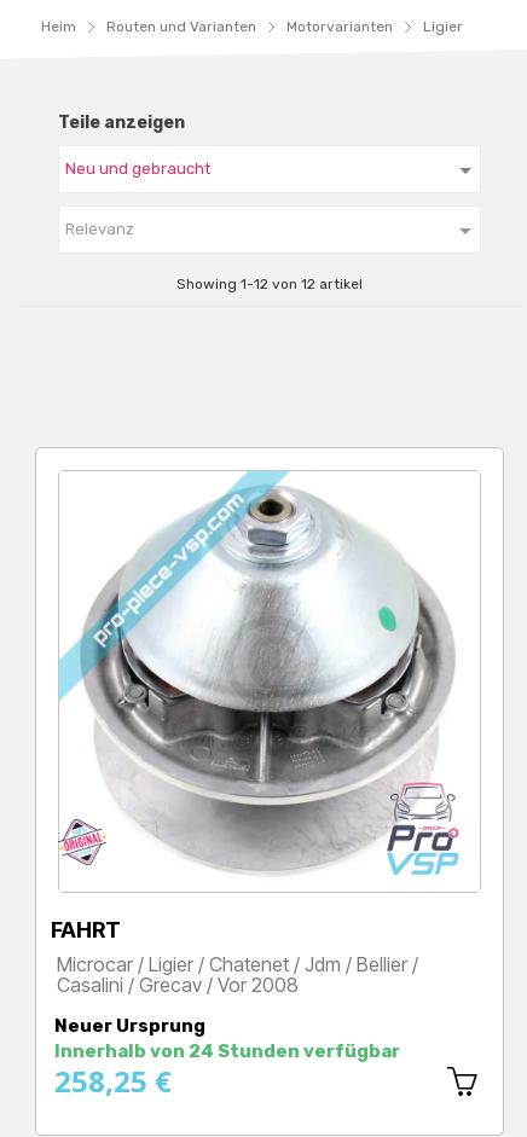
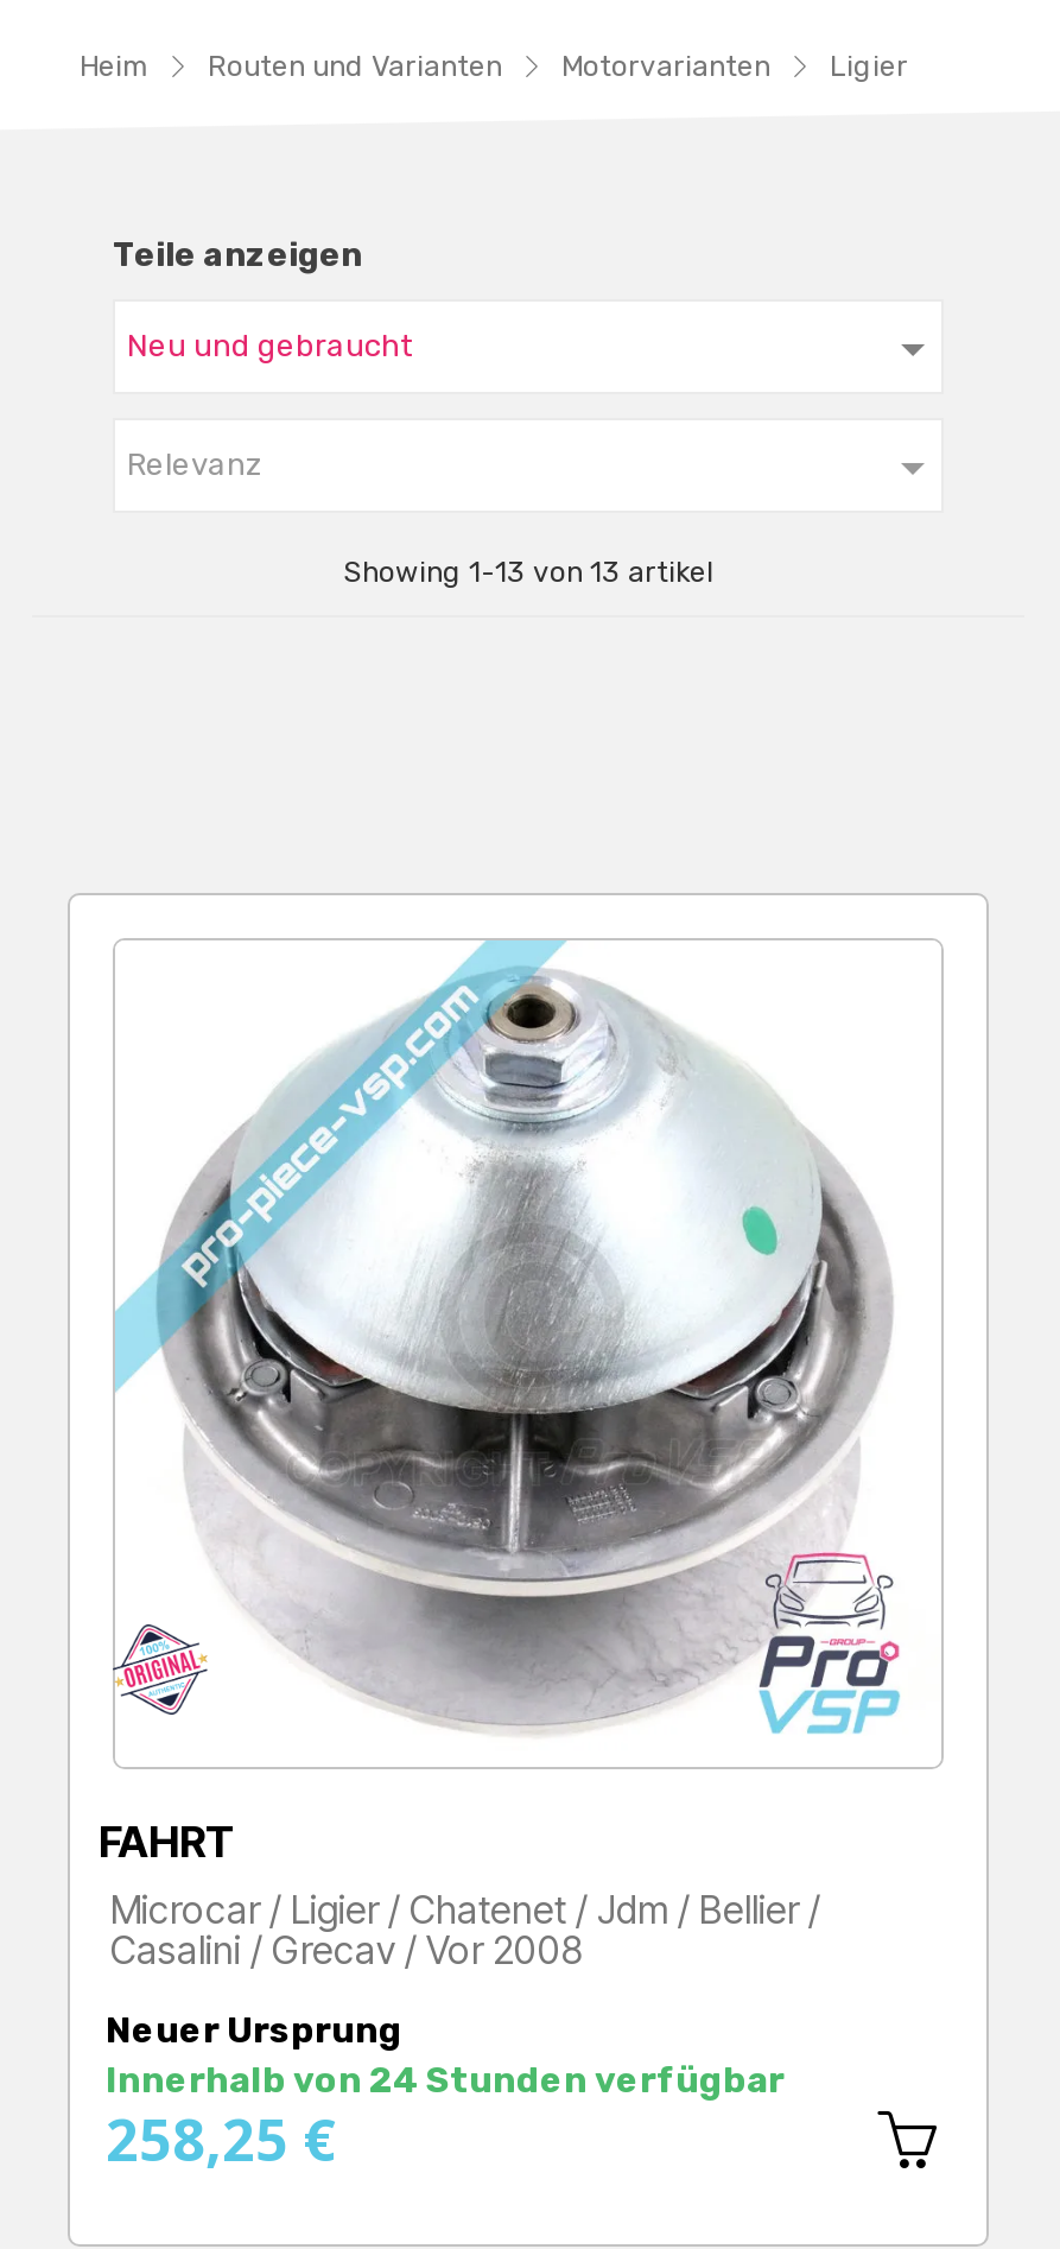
[176,275,363,292] Showing 1-12 von 12 artikel -> [343,556,713,589] Showing 1-13 von 13 artikel

